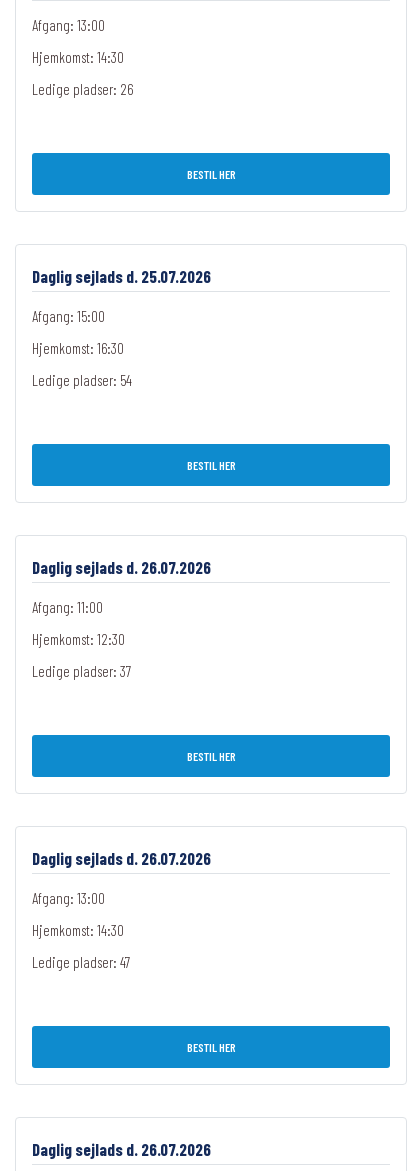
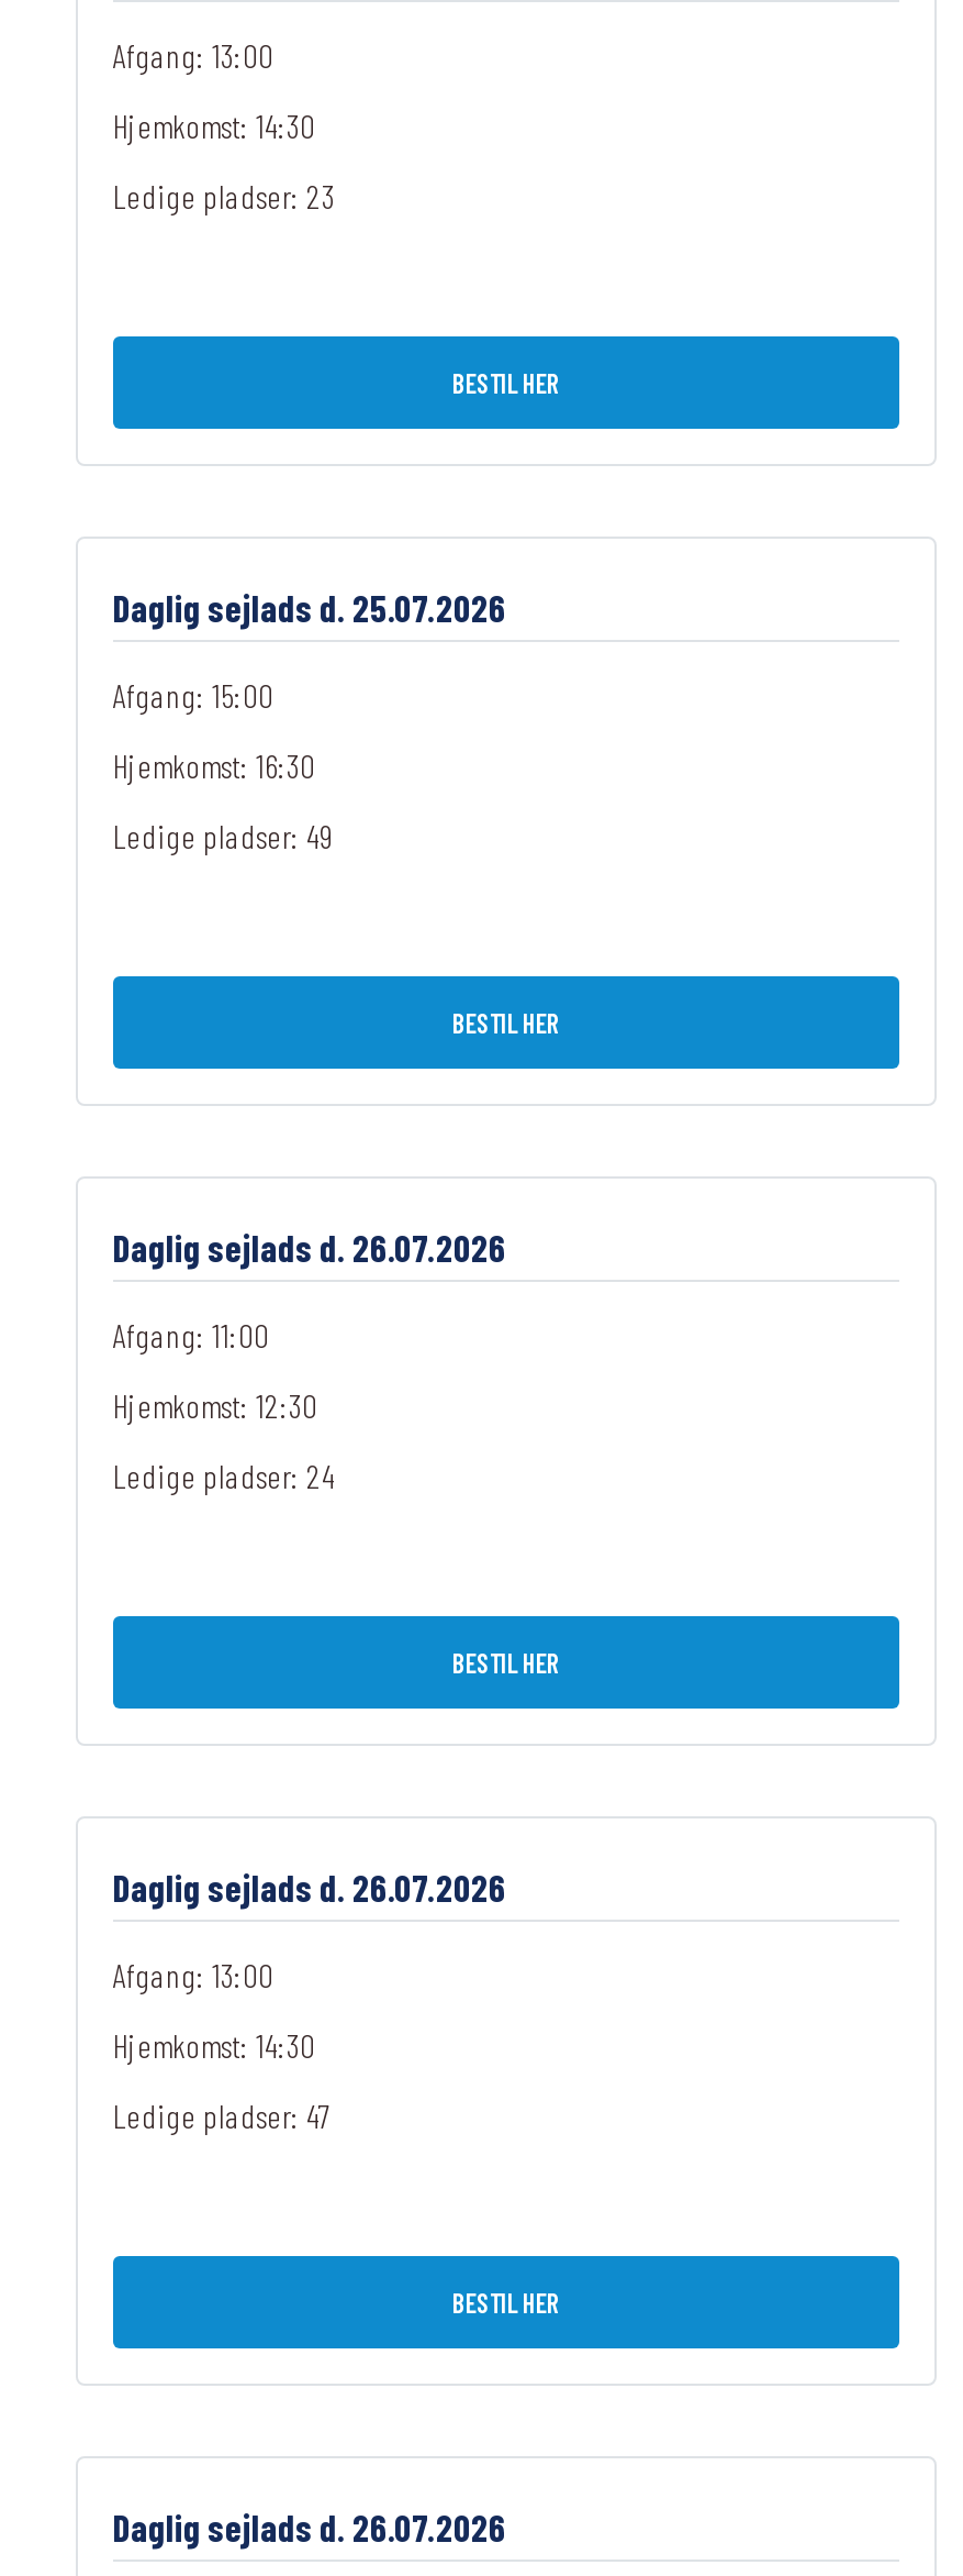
[32,80,133,98] Ledige pladser: 26 -> [113,176,335,215] Ledige pladser: 23
[32,371,132,389] Ledige pladser: 54 -> [113,816,333,855] Ledige pladser: 49
[32,662,131,680] Ledige pladser: 37 -> [113,1456,335,1495] Ledige pladser: 24

